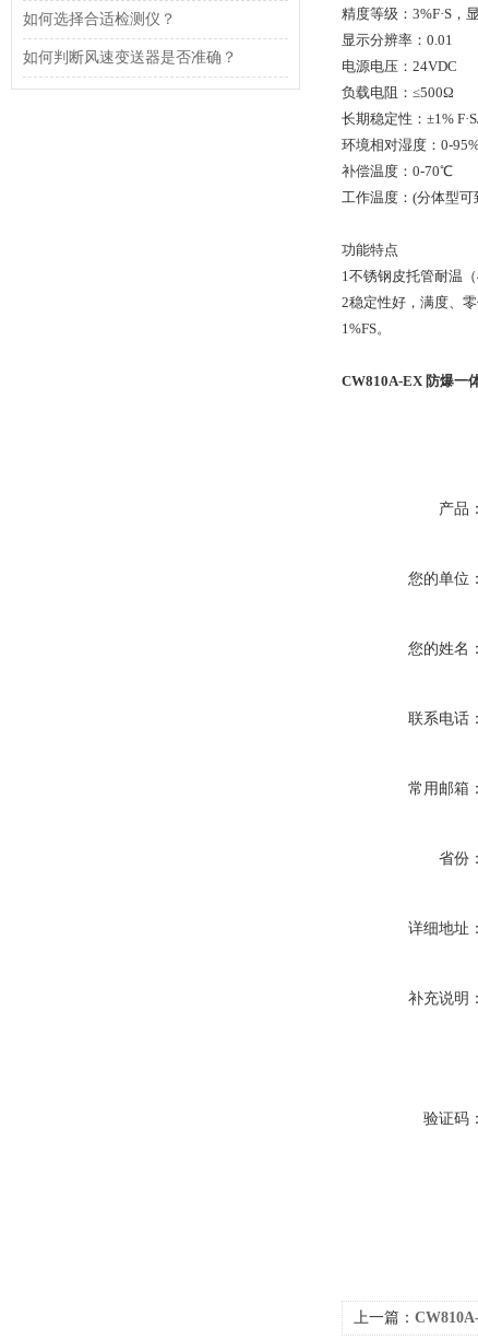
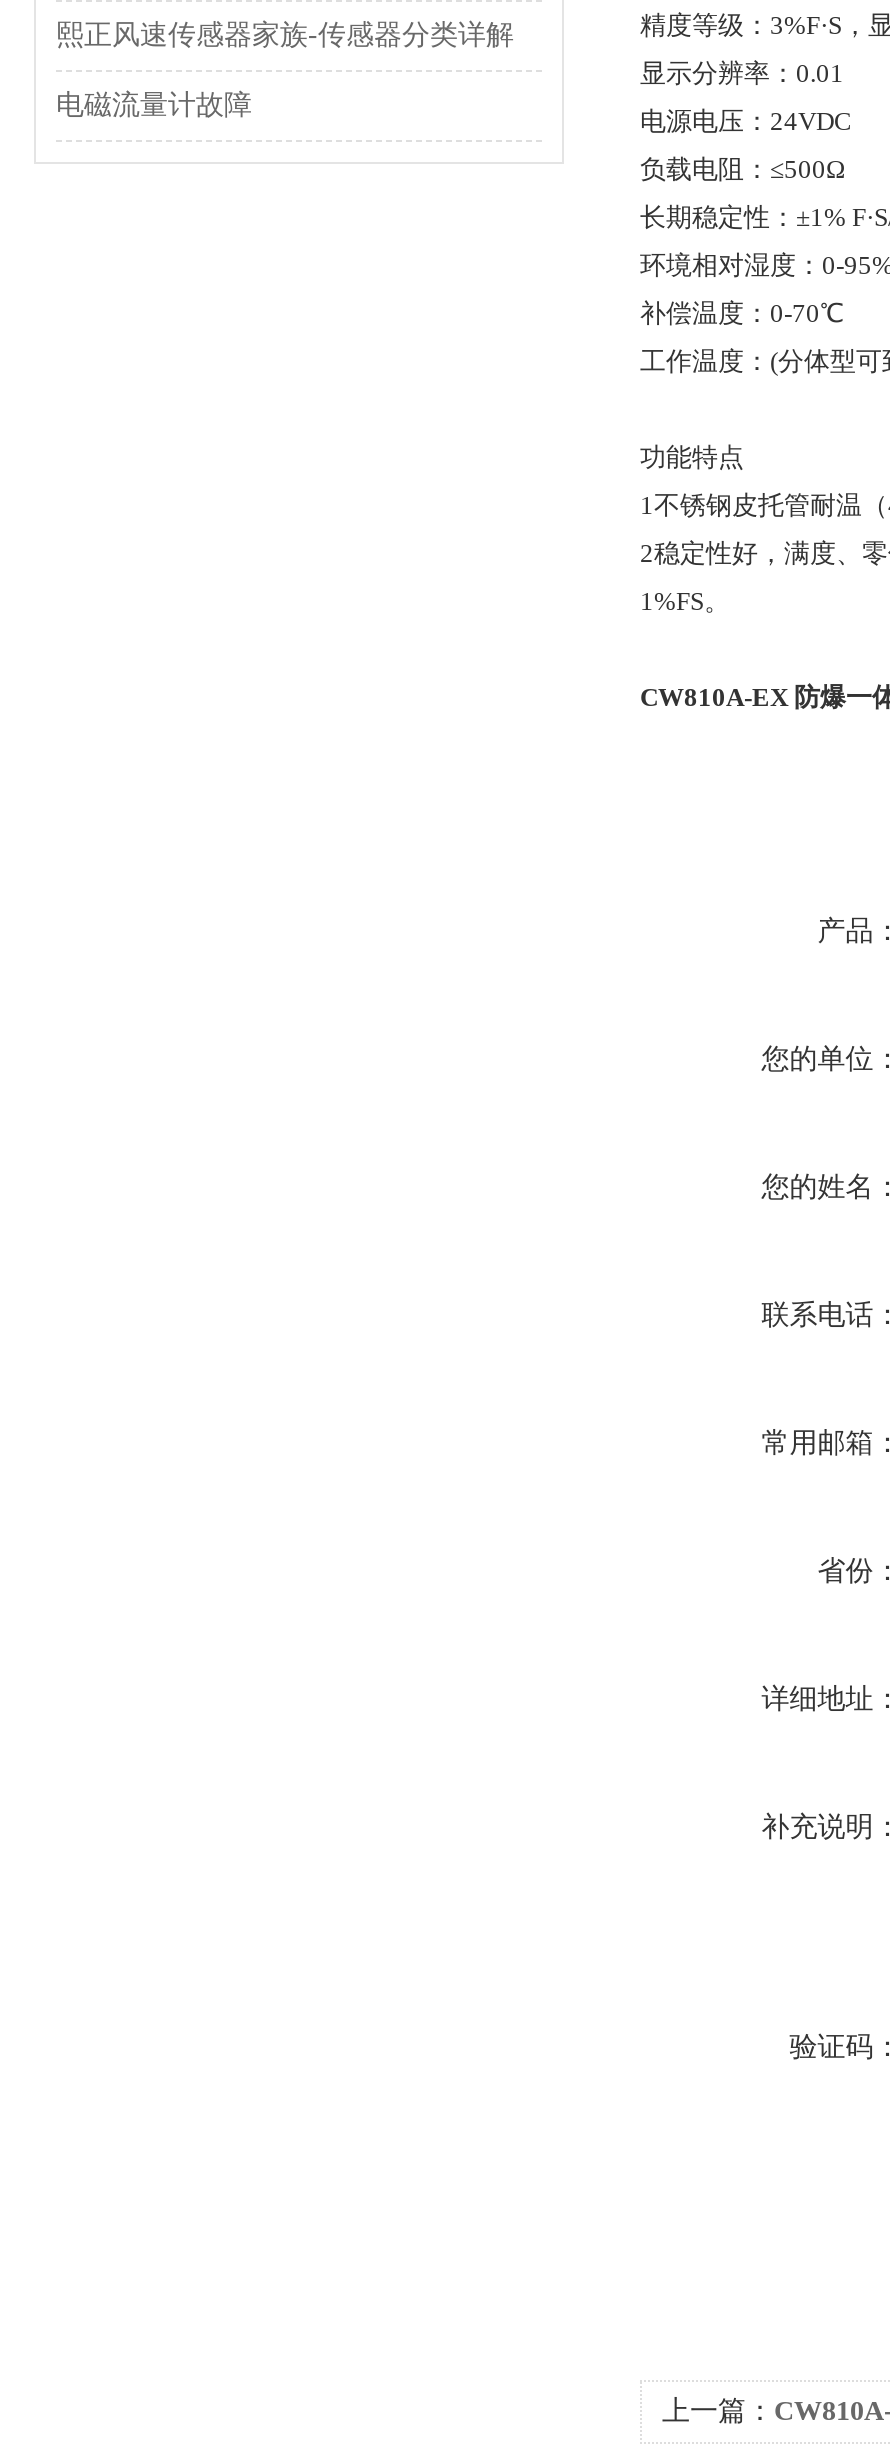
[23,11,176,27] 如何选择合适检测仪？ -> [56,20,514,50] 熙正风速传感器家族-传感器分类详解
[23,49,237,66] 如何判断风速变送器是否准确？ -> [56,90,252,120] 电磁流量计故障

